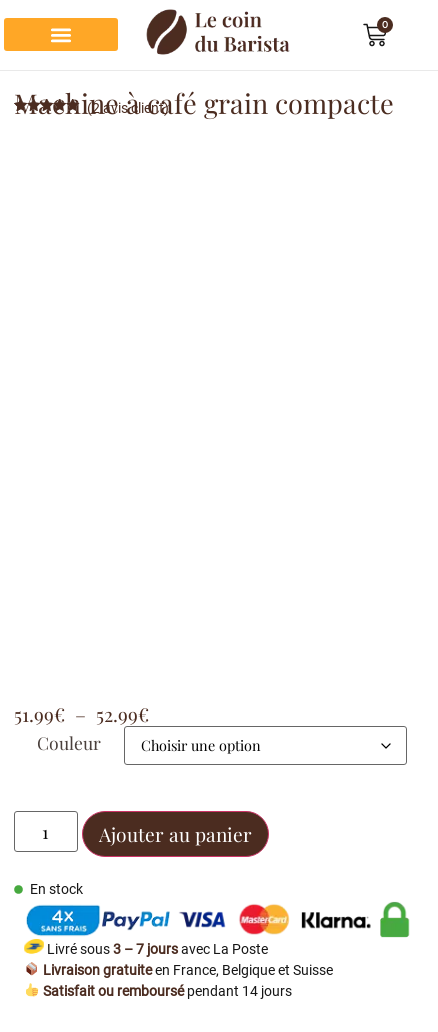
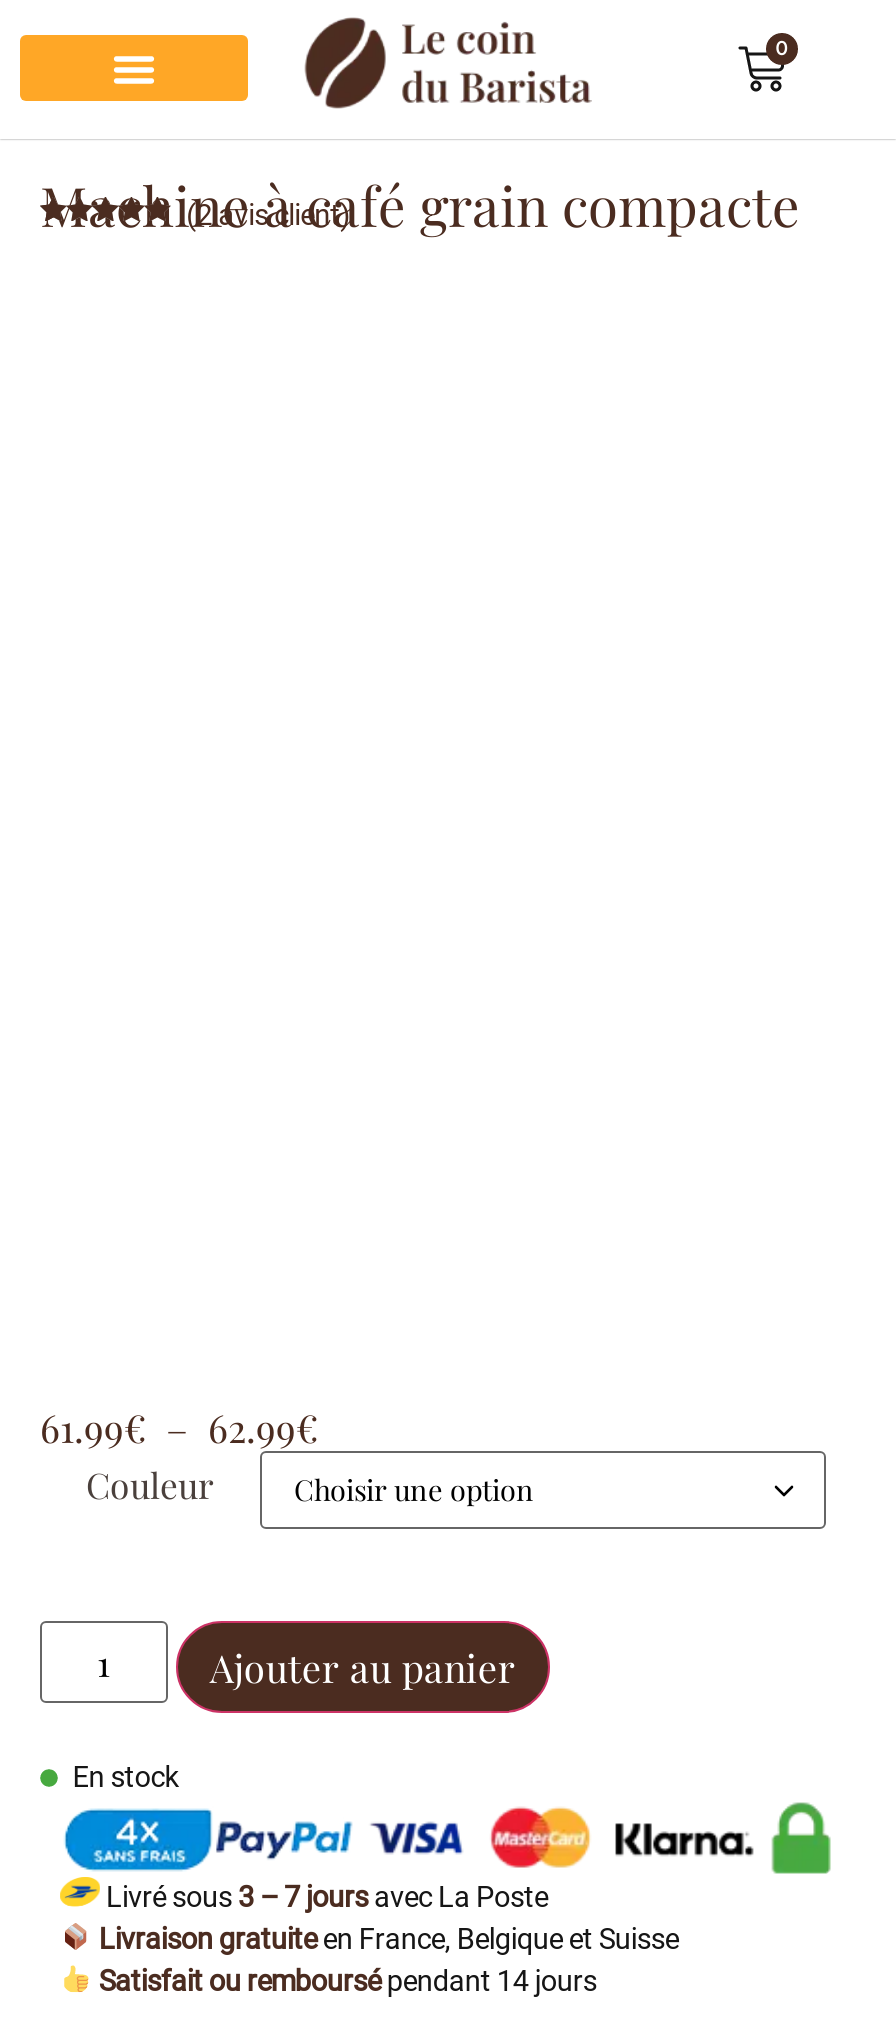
[14,701,149,727] 51.99€ – 52.99€ -> [40,1401,318,1453] 61.99€ – 62.99€

